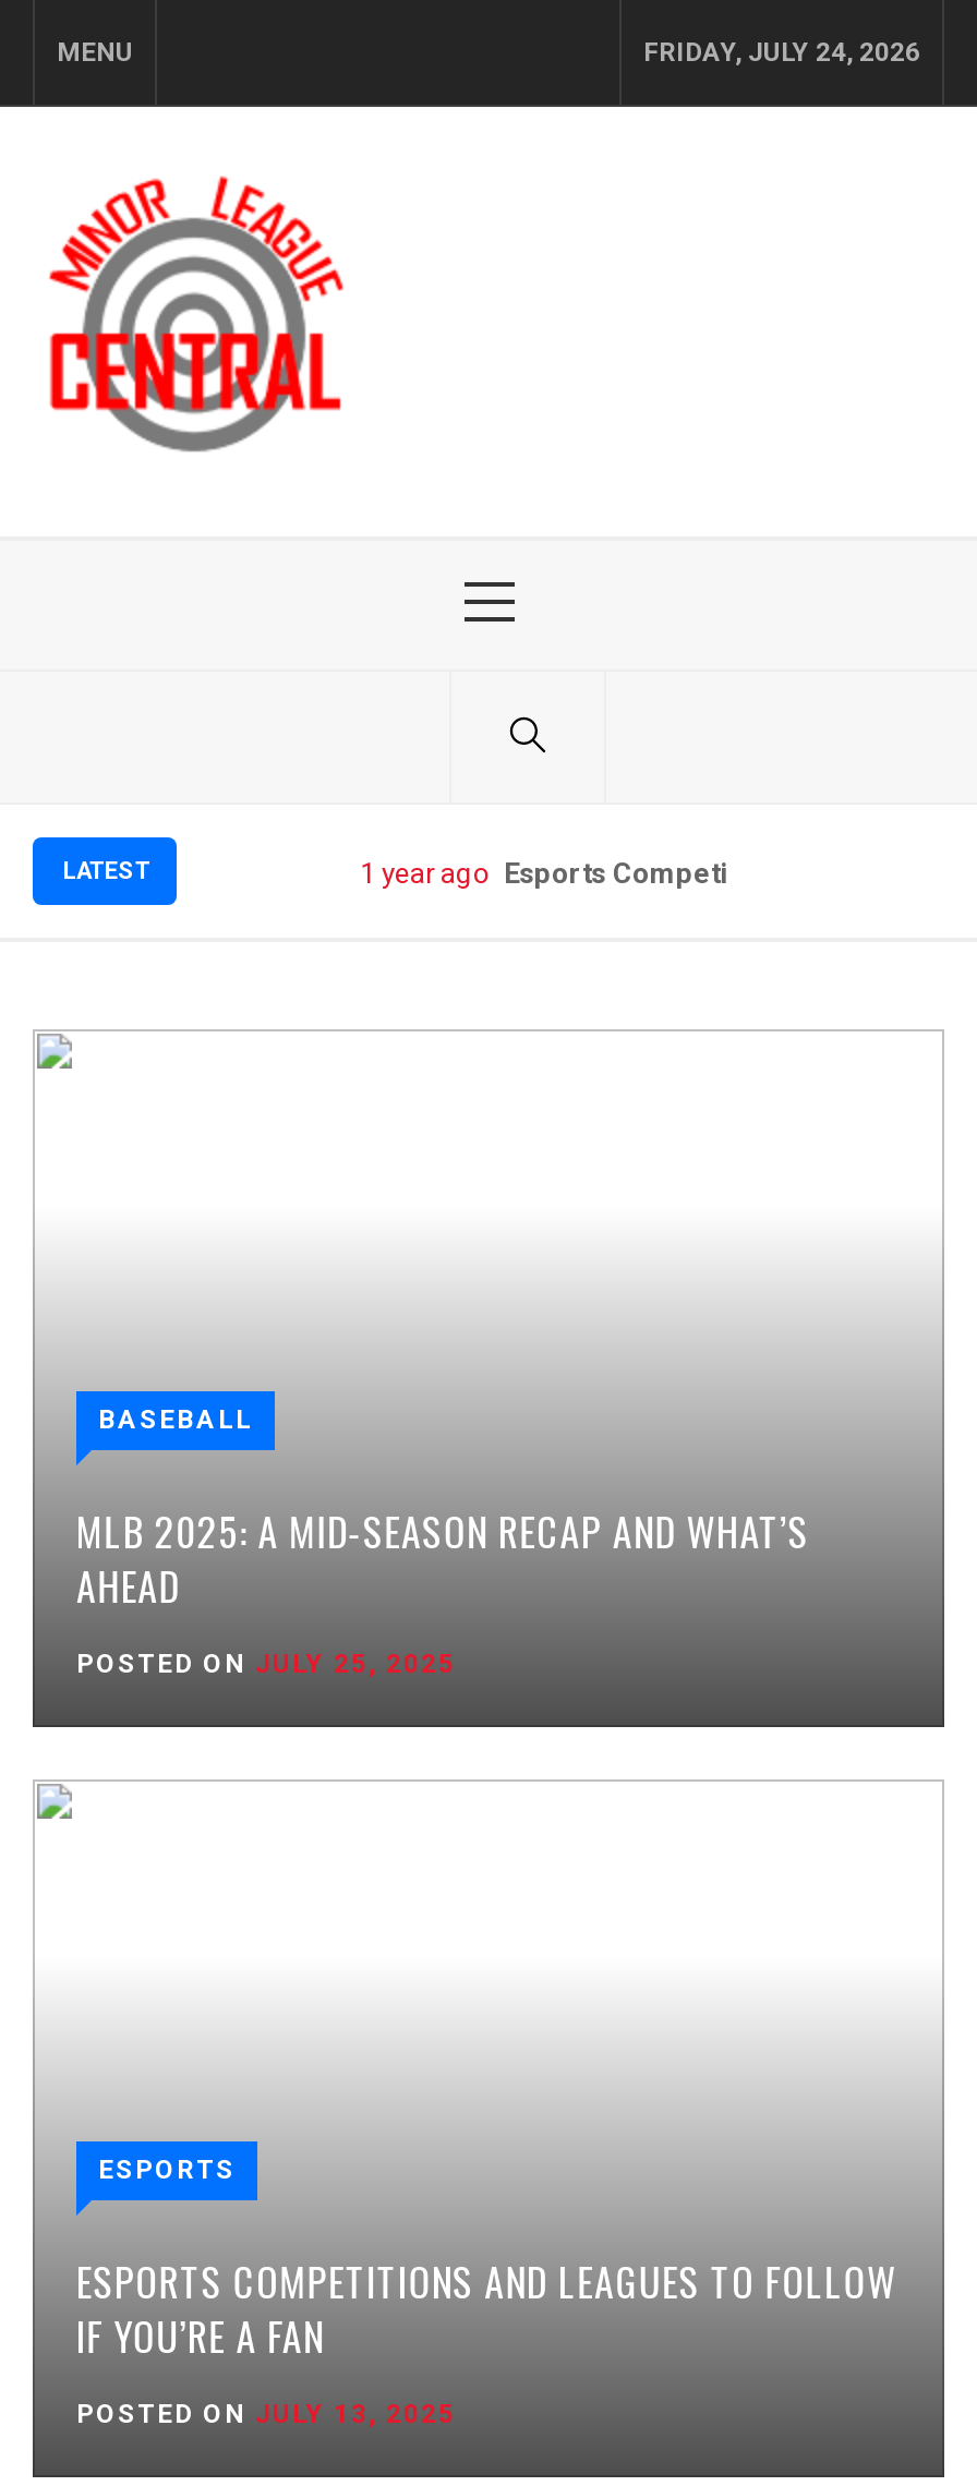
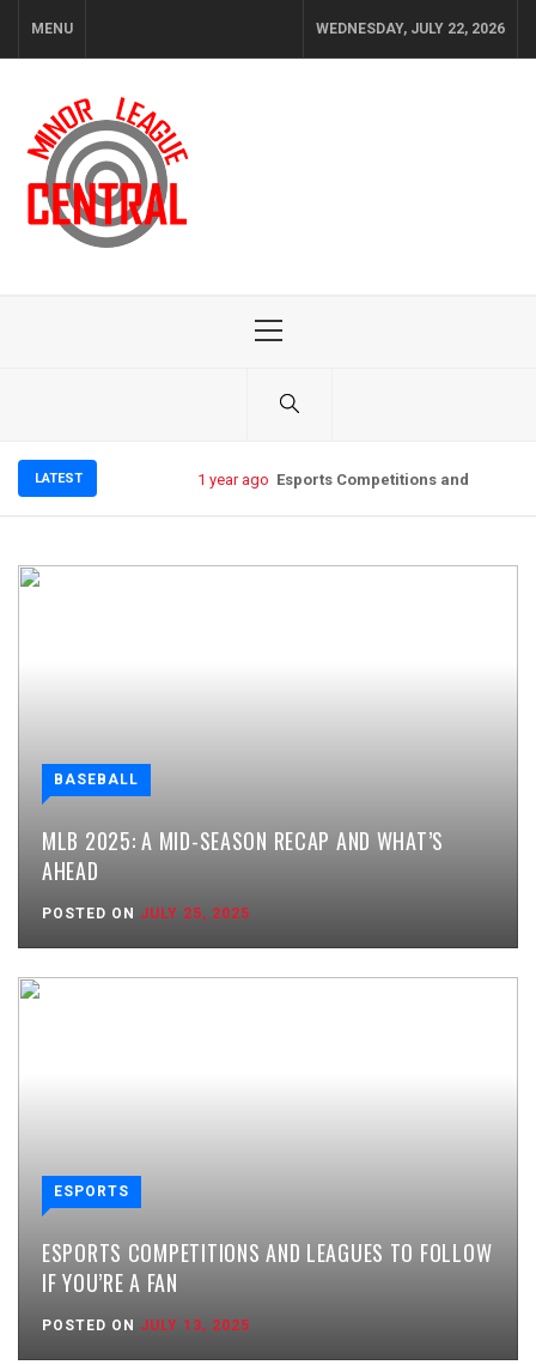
[643,37,920,68] FRIDAY, JULY 24, 2026 -> [316,20,505,37] WEDNESDAY, JULY 22, 2026

